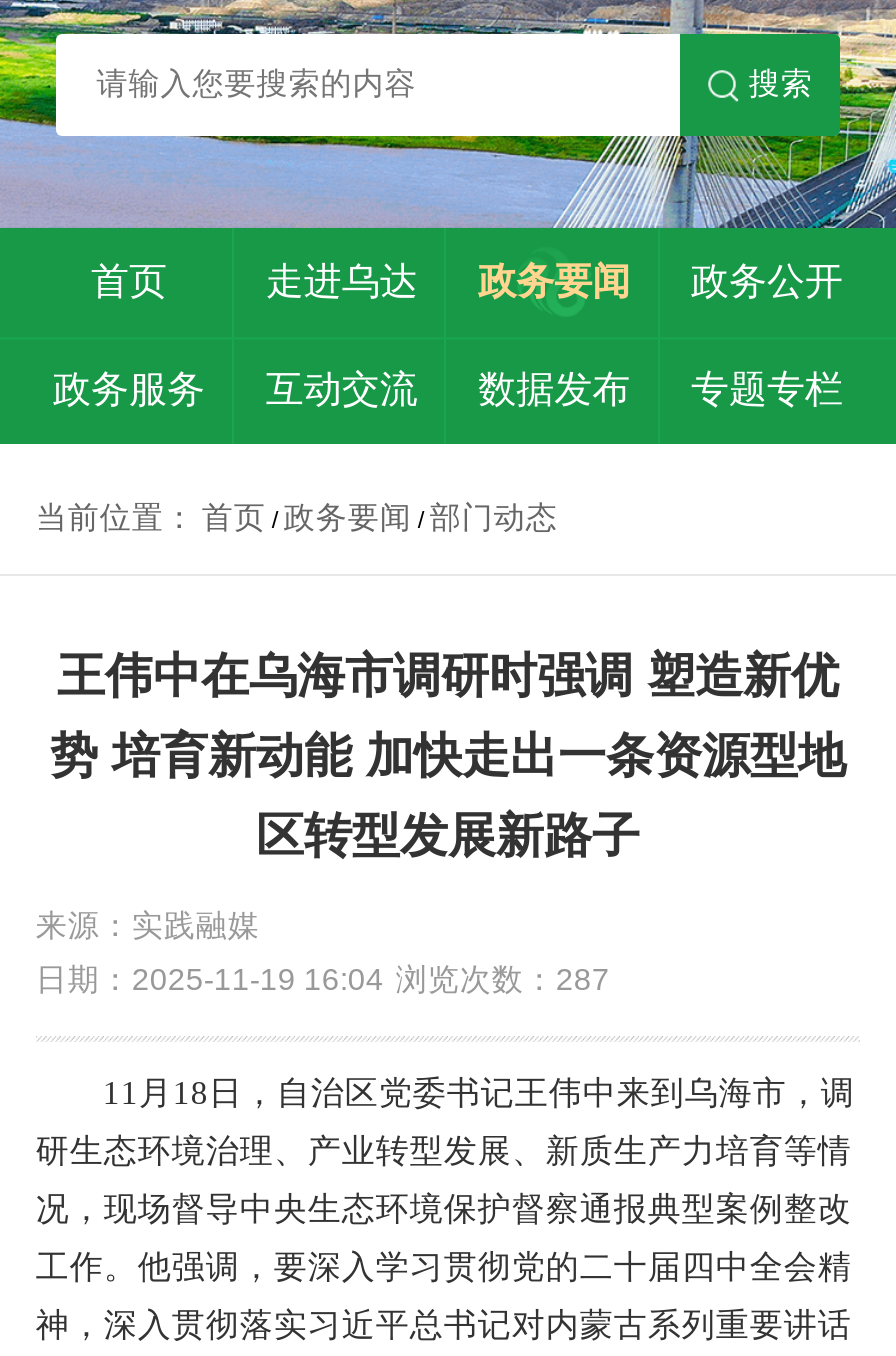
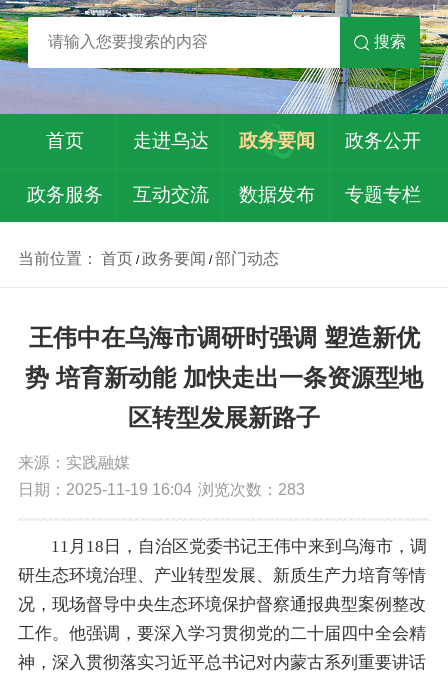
[36,963,610,997] 日期：2025-11-19 16:04 浏览次数：287 -> [18,481,305,498] 日期：2025-11-19 16:04 浏览次数：283

